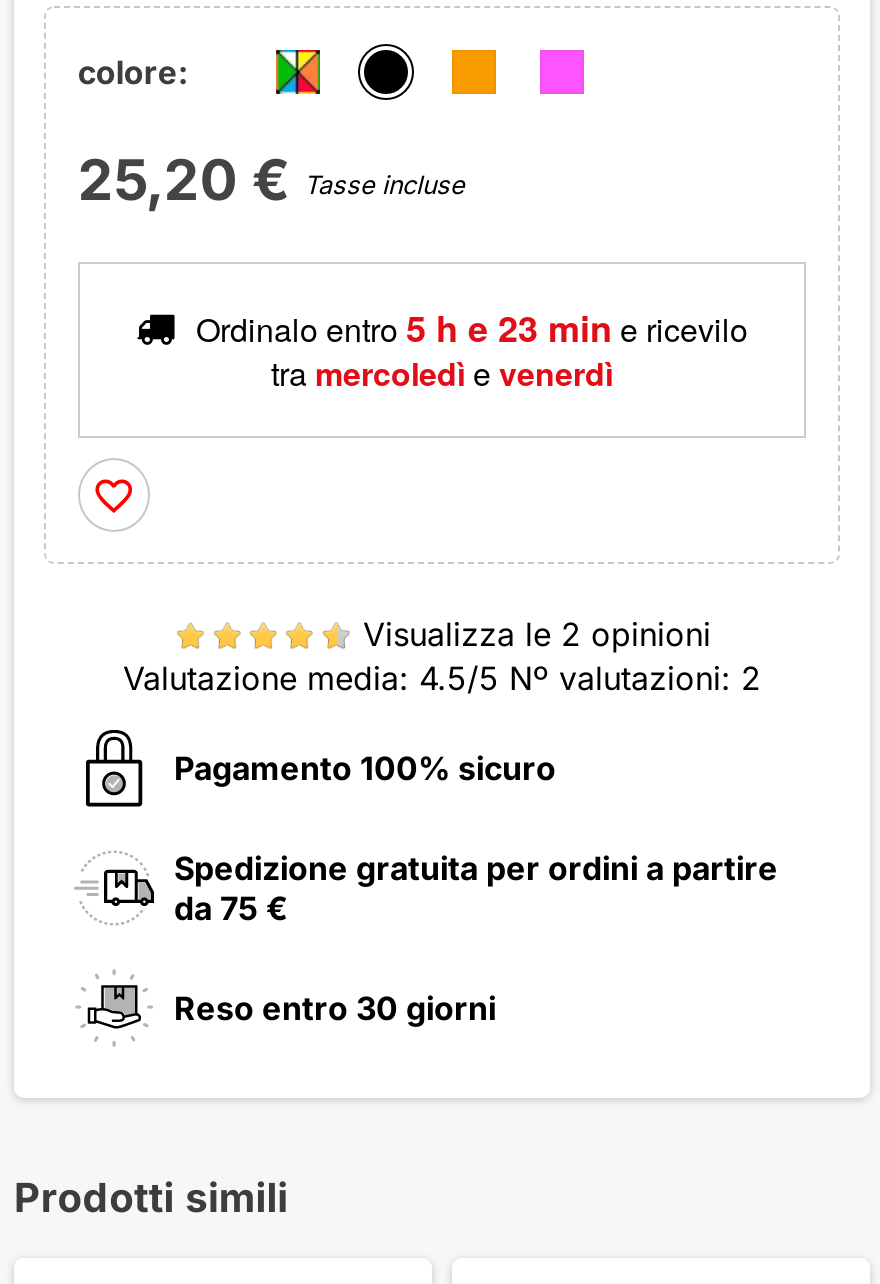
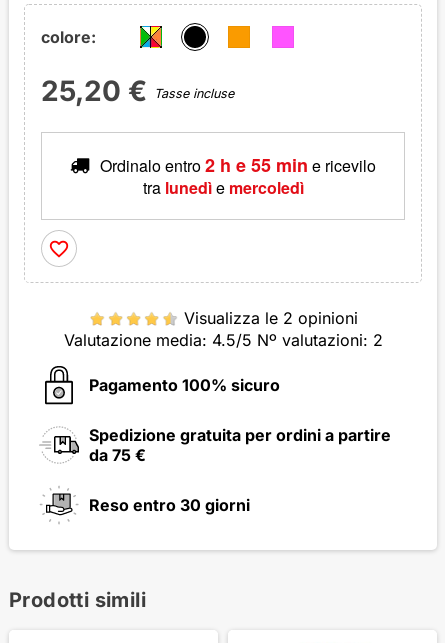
[196,303,748,355] Ordinalo entro 5 h e 23 min e ricevilo -> [100,152,376,178] Ordinalo entro 2 h e 55 min e ricevilo
[271,351,613,397] tra mercoledì e venerdì -> [142,176,303,199] tra lunedì e mercoledì

